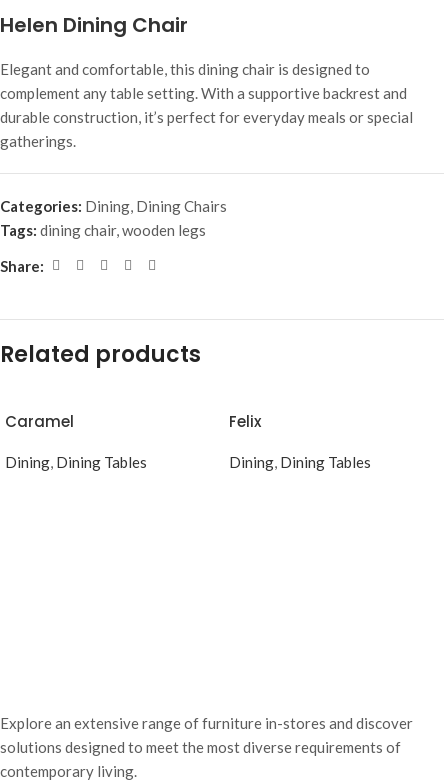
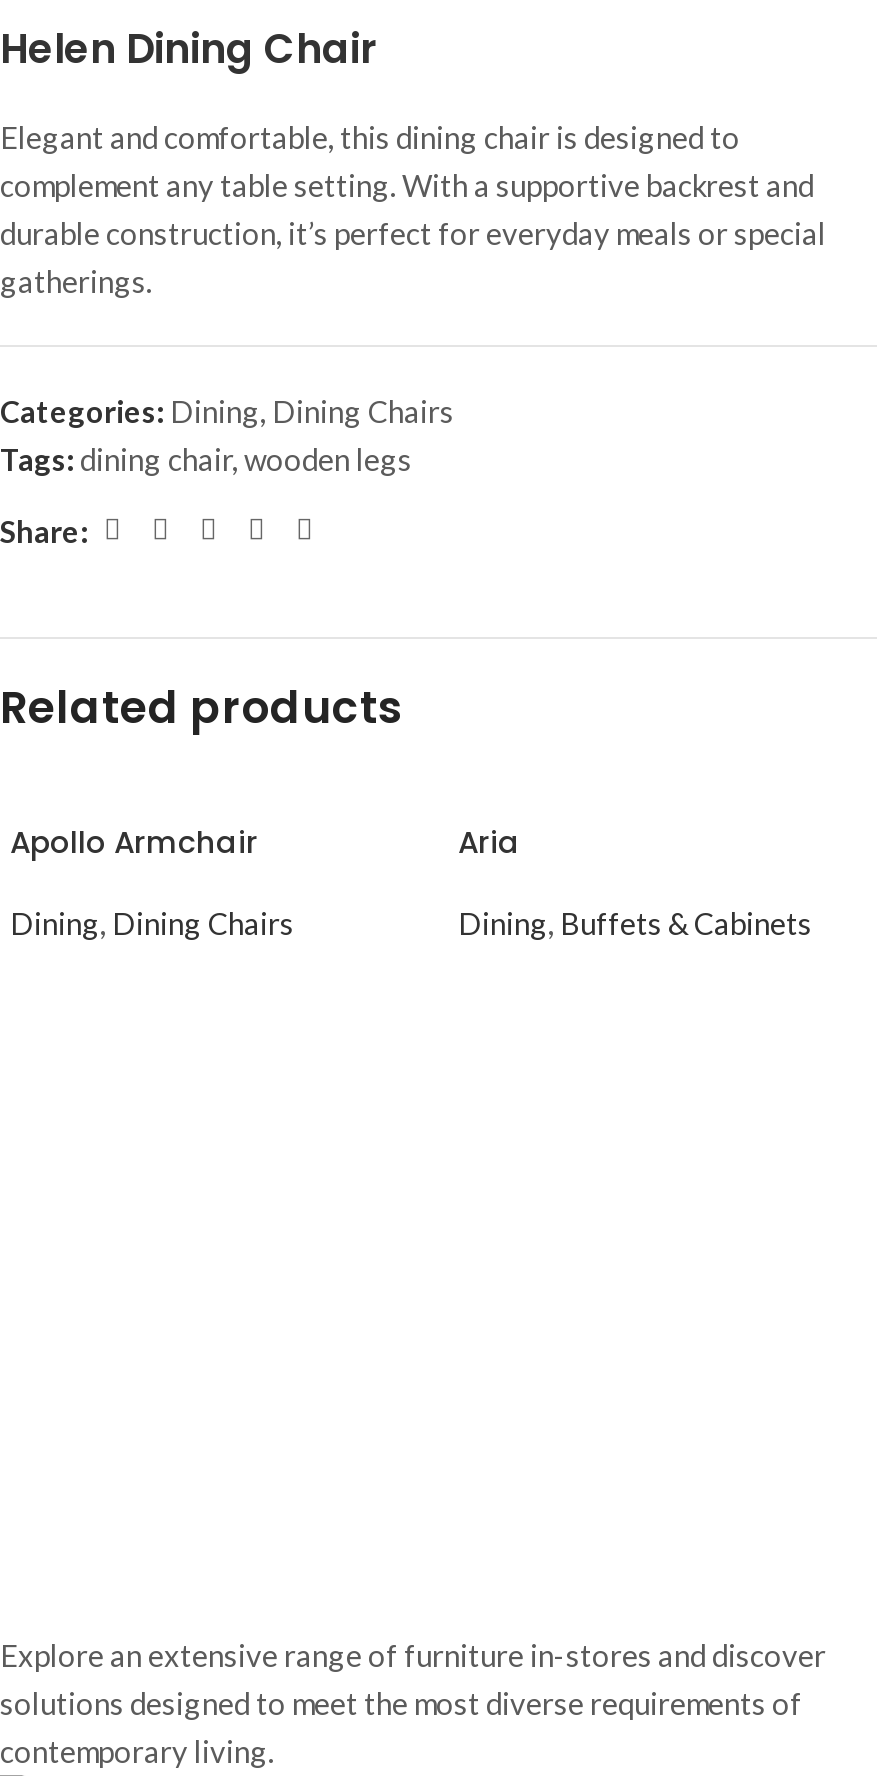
[5,411,74,432] Caramel -> [10,821,258,863] Apollo Armchair
[229,411,261,432] Felix -> [458,821,520,863] Aria
[5,453,147,471] Dining, Dining Tables -> [10,905,294,941] Dining, Dining Chairs
[229,453,371,471] Dining, Dining Tables -> [458,905,812,941] Dining, Buffets & Cabinets

